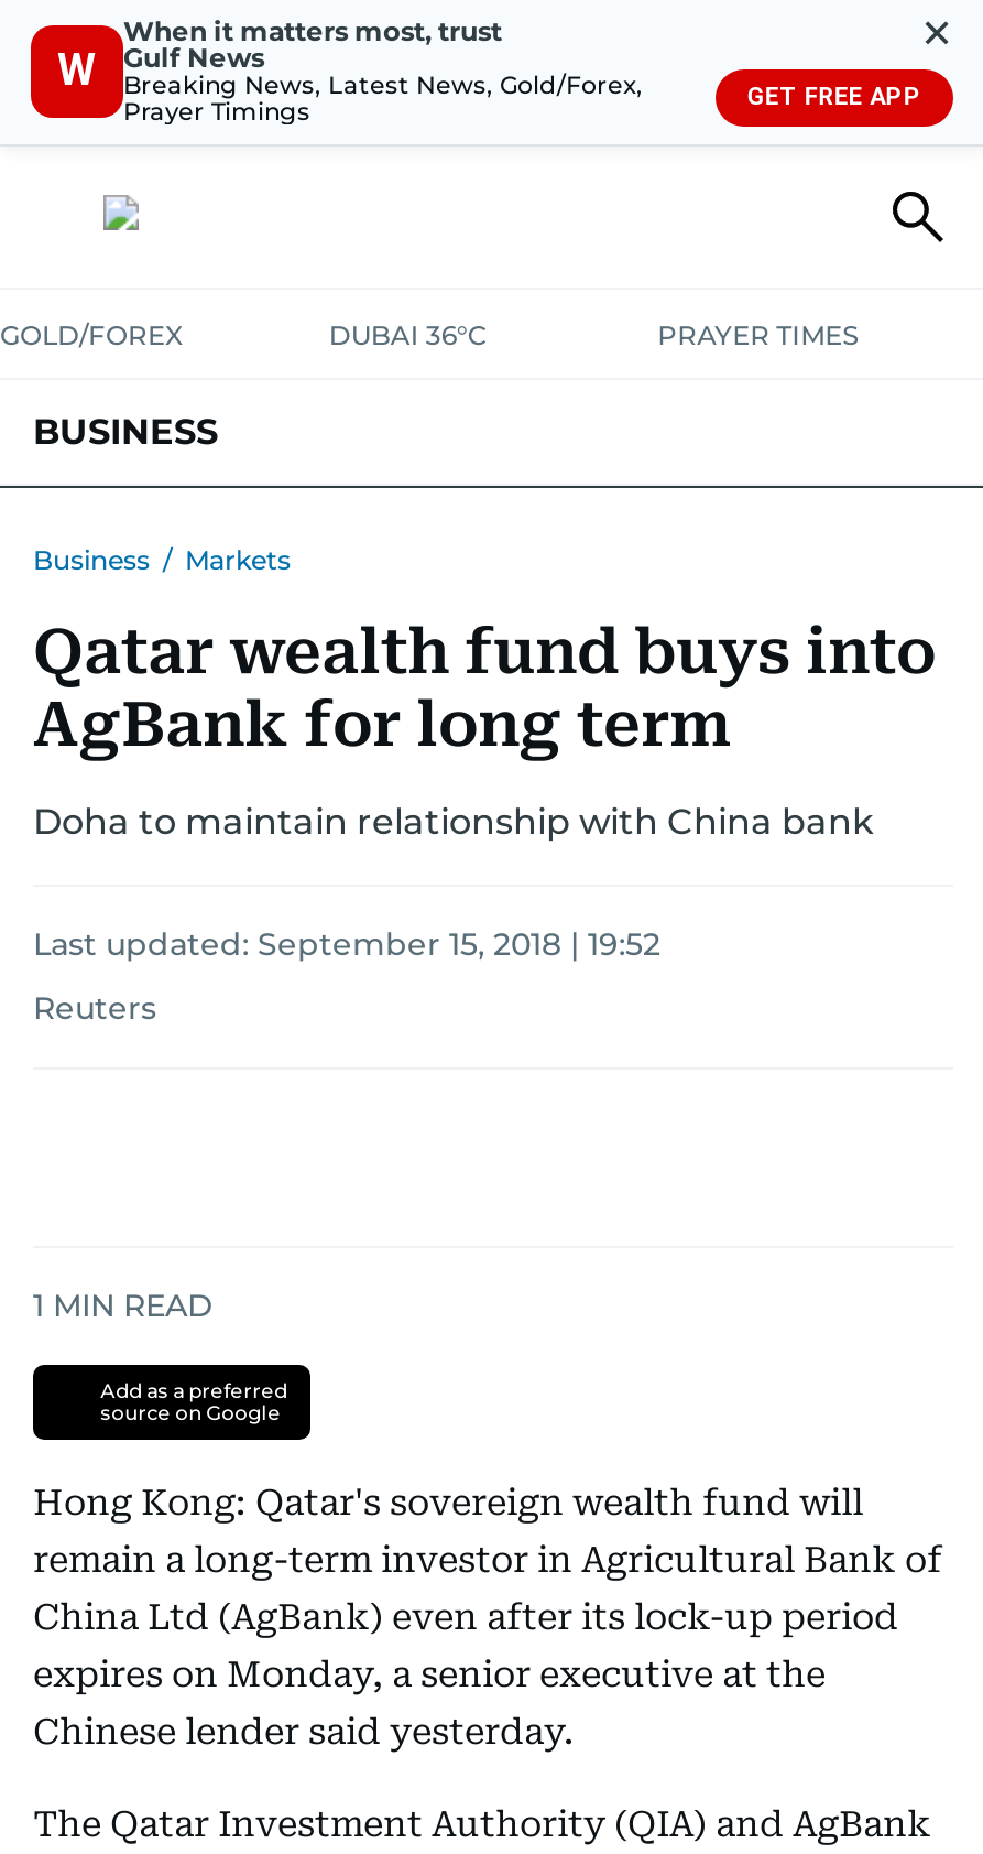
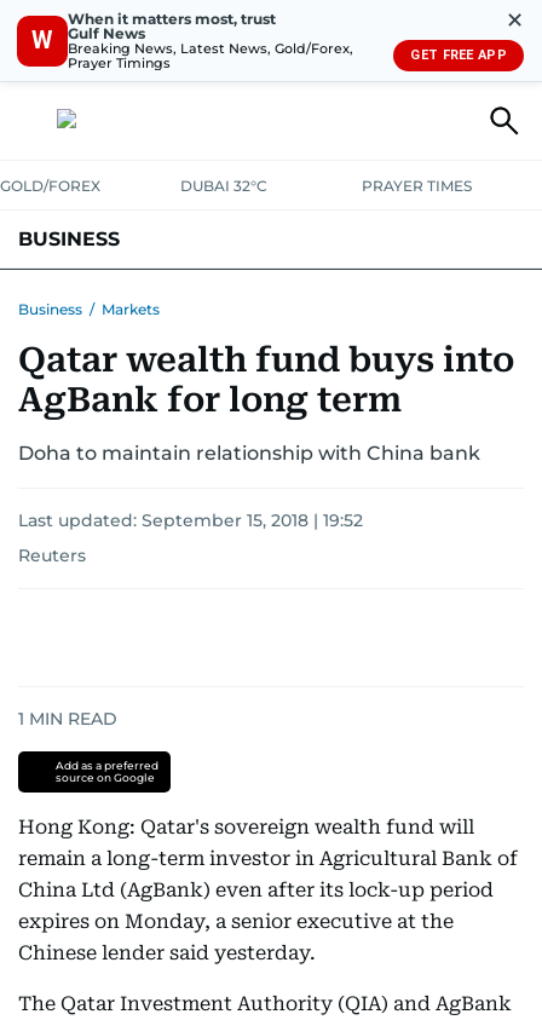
[329,318,487,351] DUBAI 36°C -> [181,177,268,195] DUBAI 32°C

